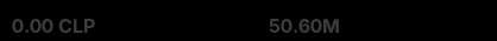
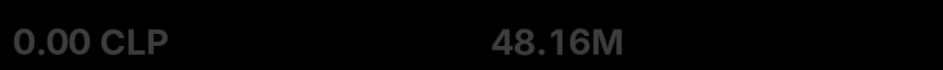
[269,14,340,37] 50.60M -> [491,20,624,63] 48.16M

